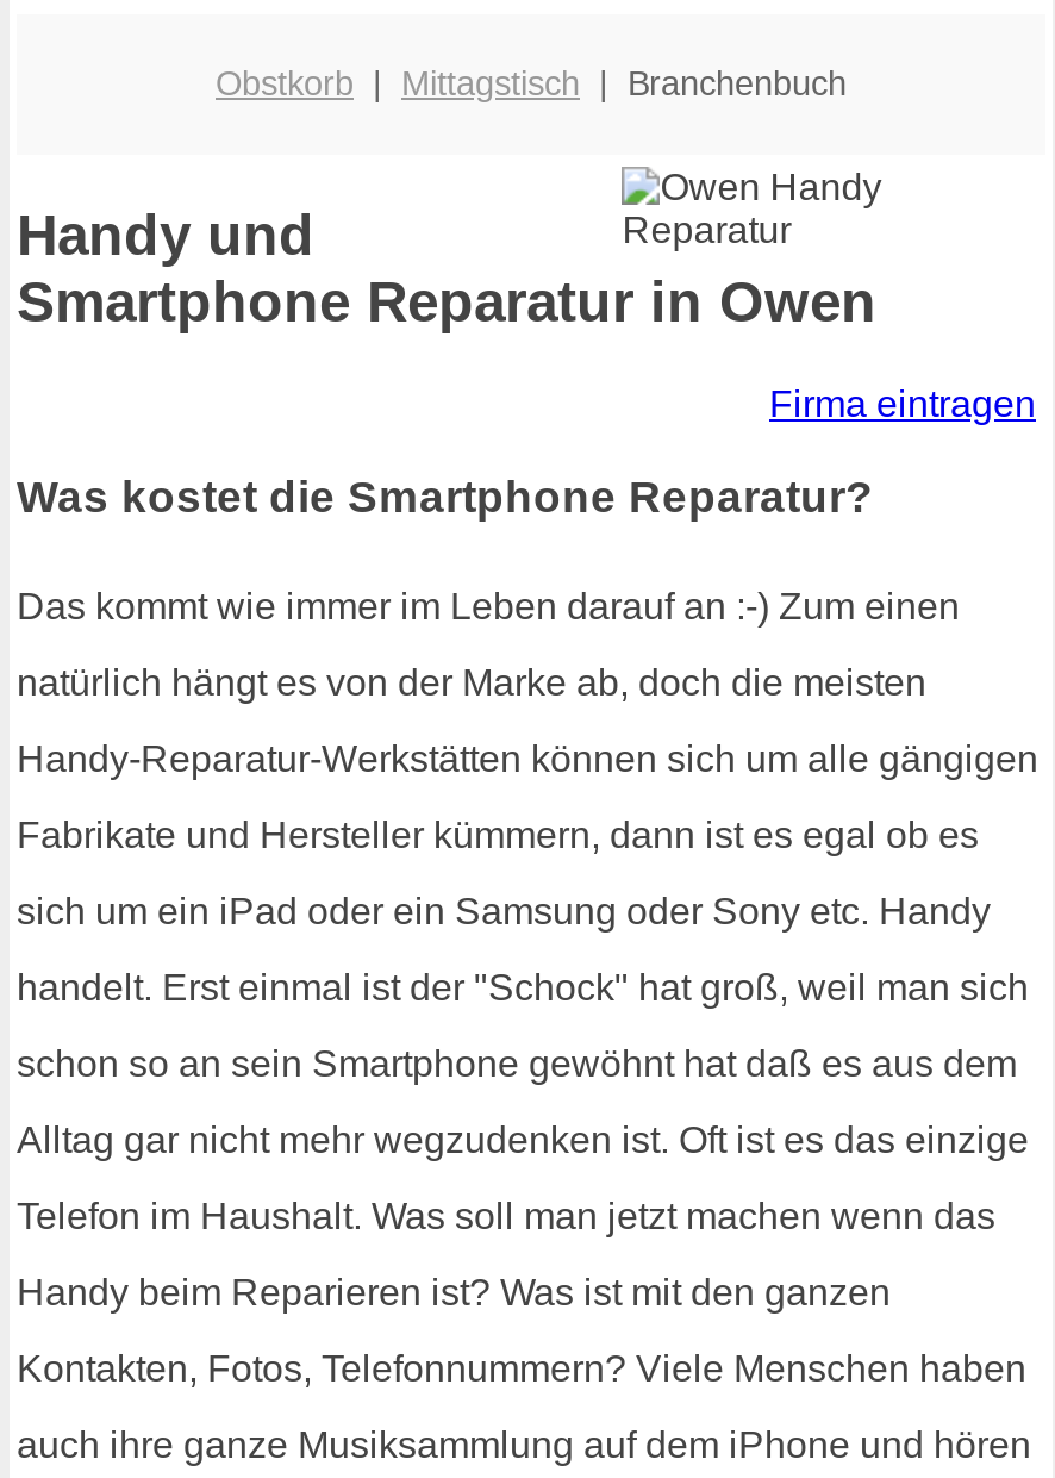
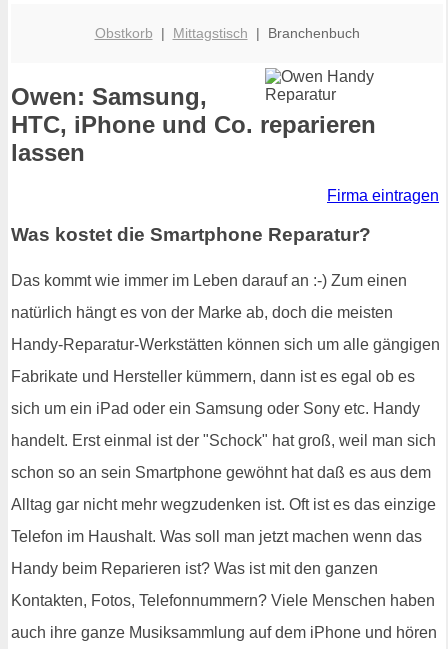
[17,203,876,334] Handy und | Smartphone Reparatur in Owen -> [11,83,376,166] Owen: Samsung, | HTC, iPhone und Co. reparieren | lassen

